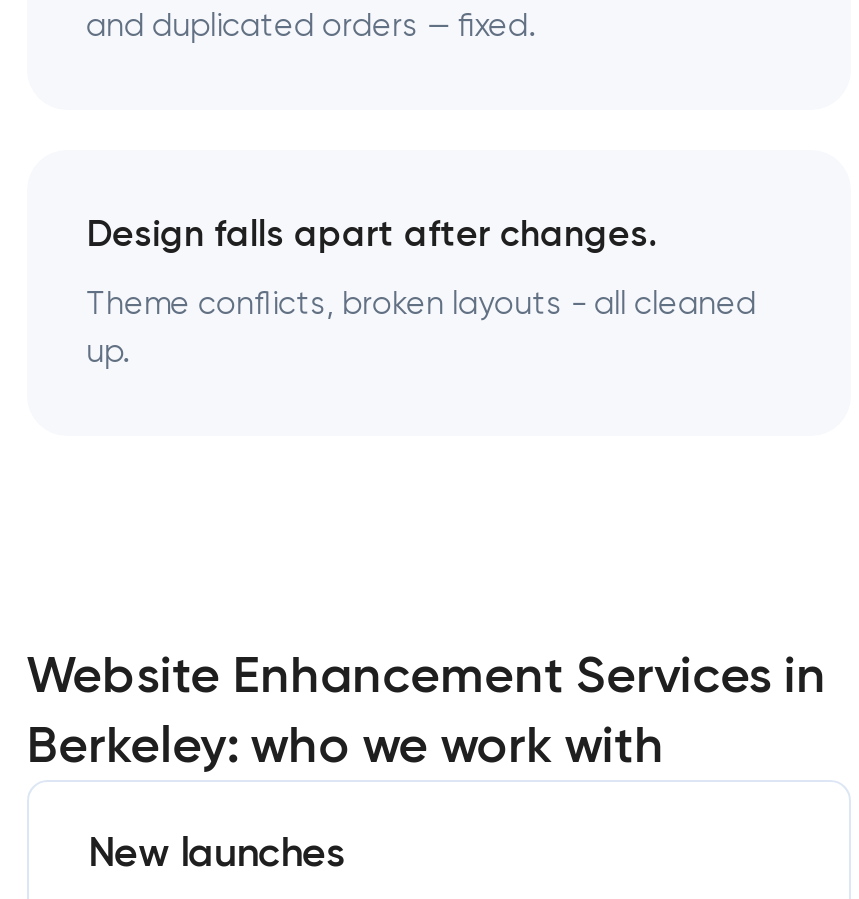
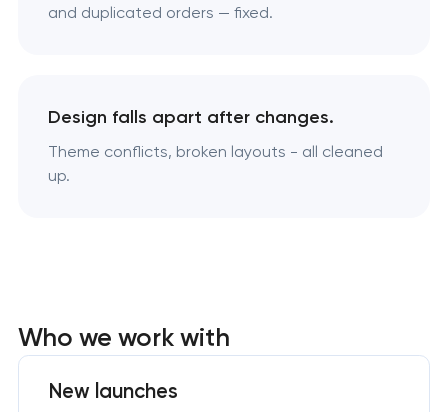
[26,643,826,773] Website Enhancement Services in | Berkeley: who we work with -> [18,322,230,352] Who we work with

